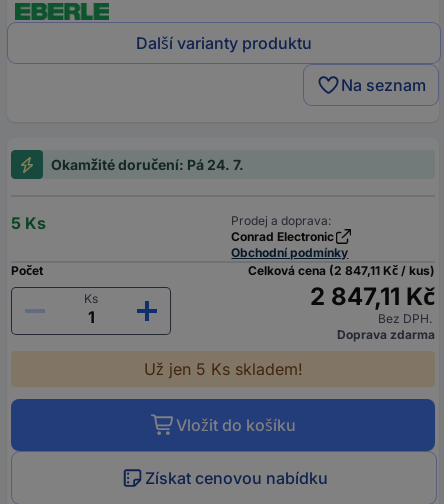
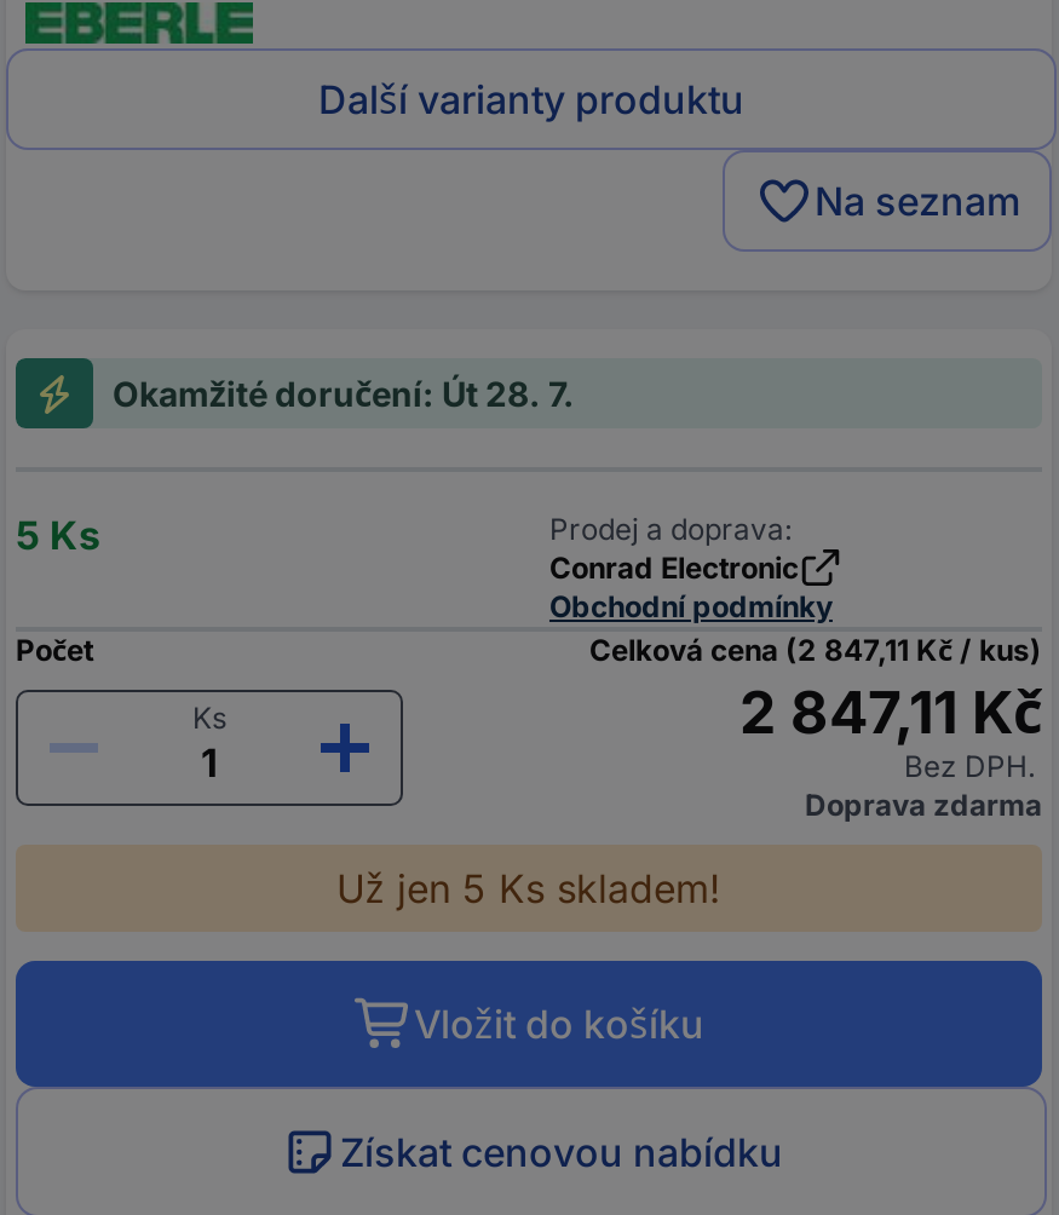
[51,156,244,173] Okamžité doručení: Pá 24. 7. -> [113,373,575,414] Okamžité doručení: Út 28. 7.

